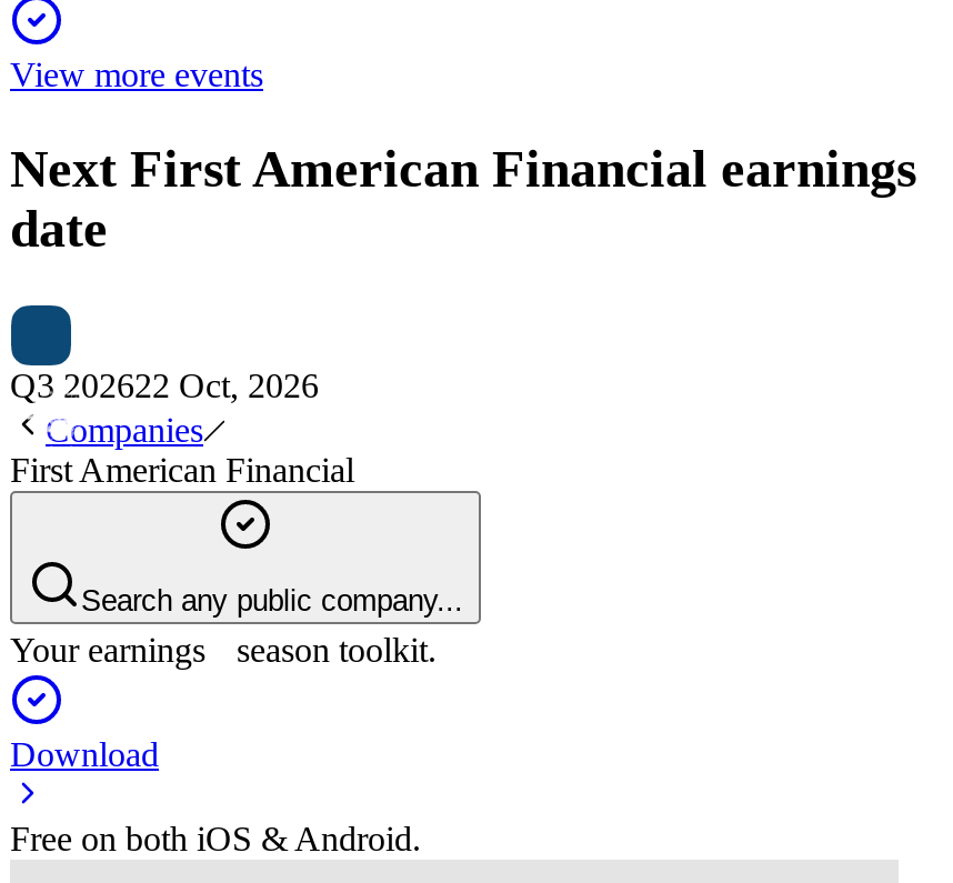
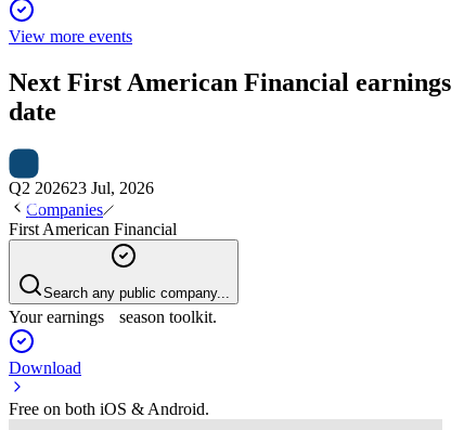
[10,366,319,404] Q3 202622 Oct, 2026 -> [9,179,154,197] Q2 202623 Jul, 2026

